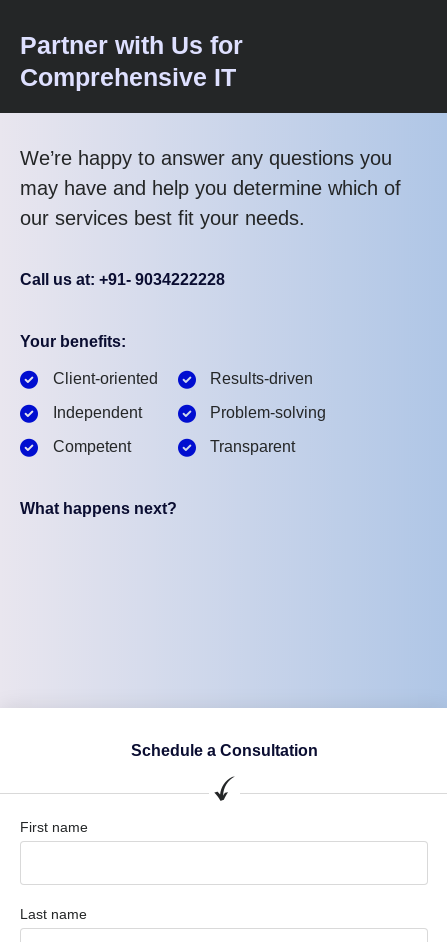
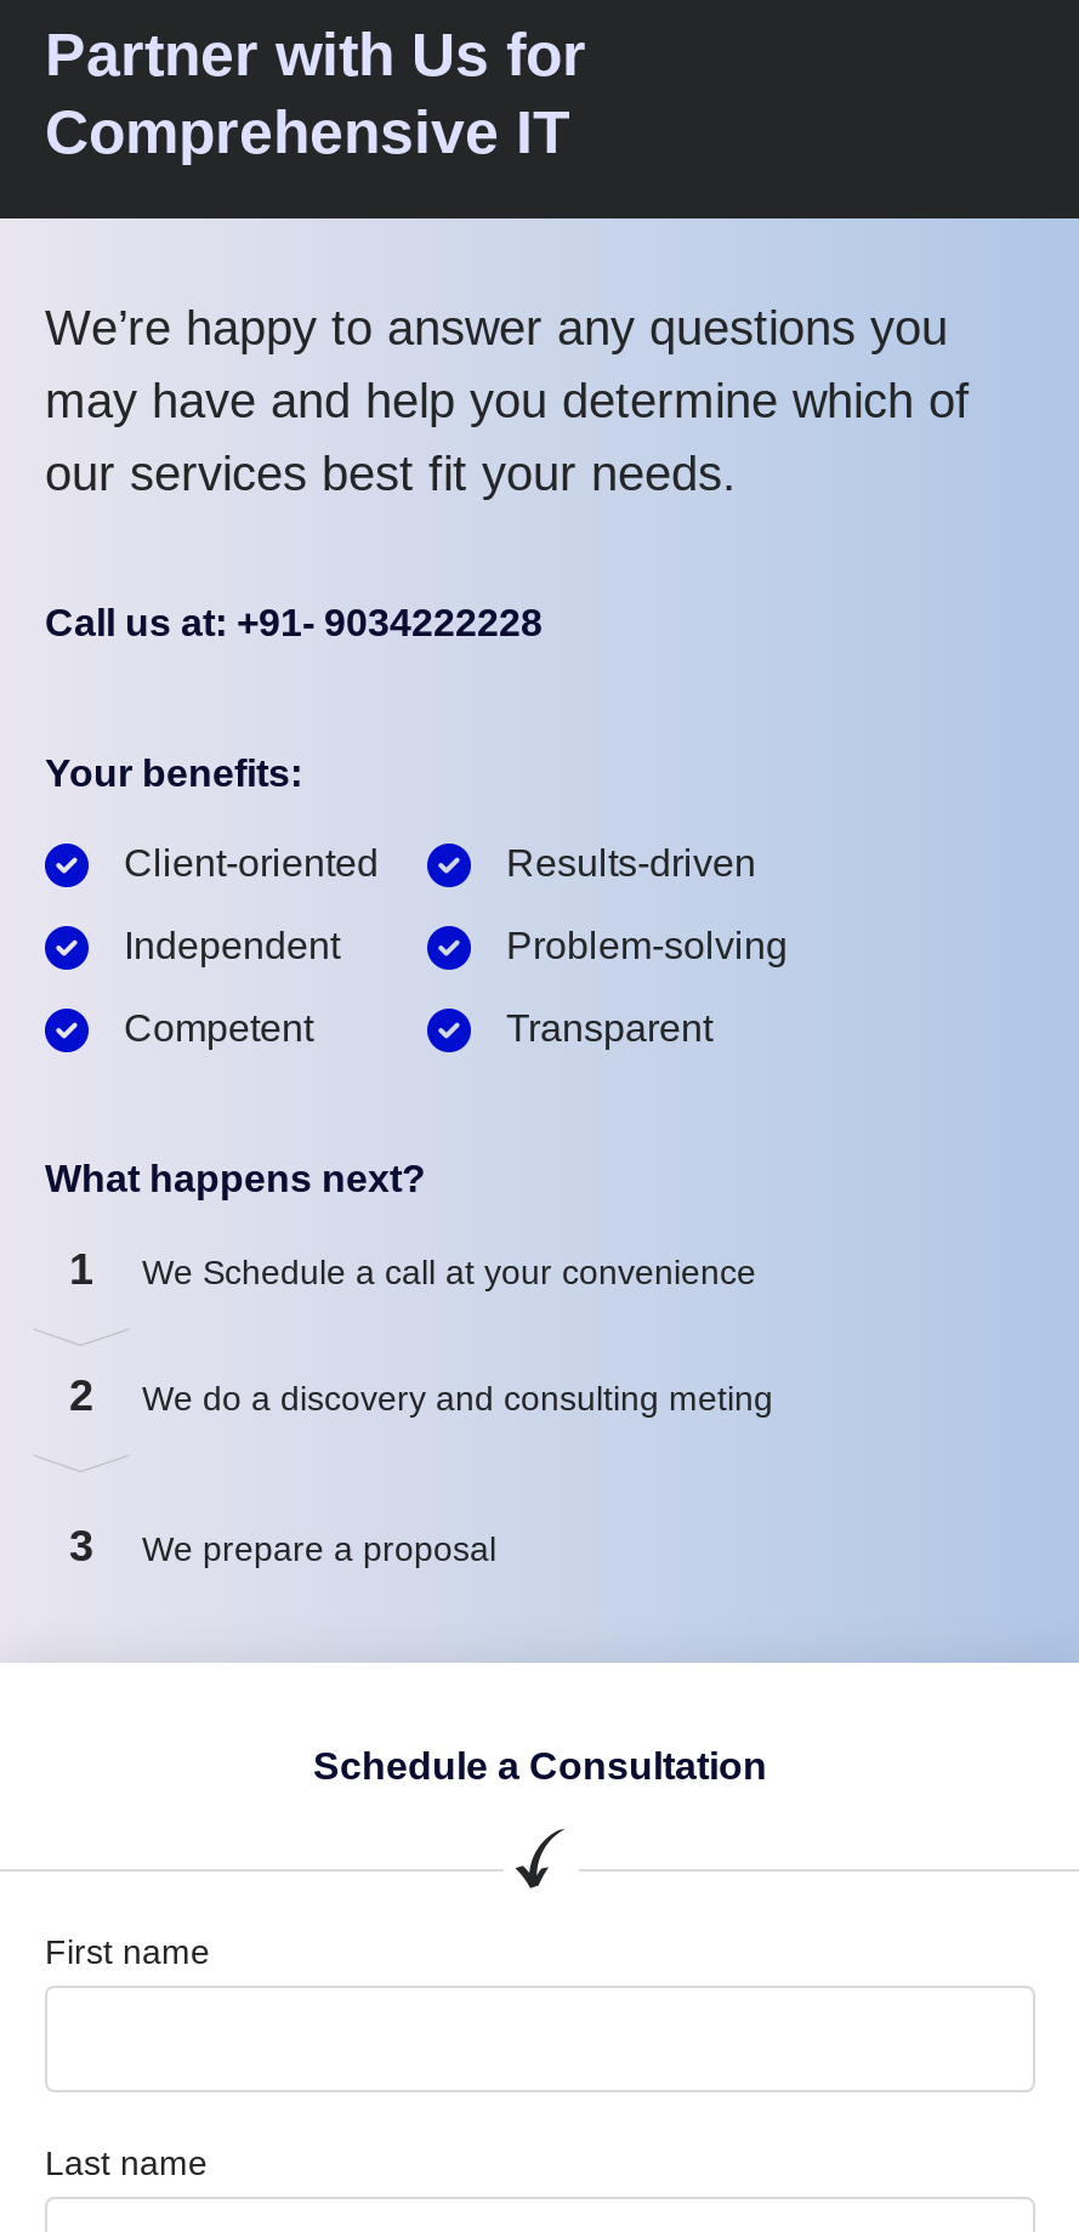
none -> [69,1246,783,1571] 1 | We Schedule a call at your convenience | 2 | We do a discovery and consulting meting | 3 | We prepare a proposal

